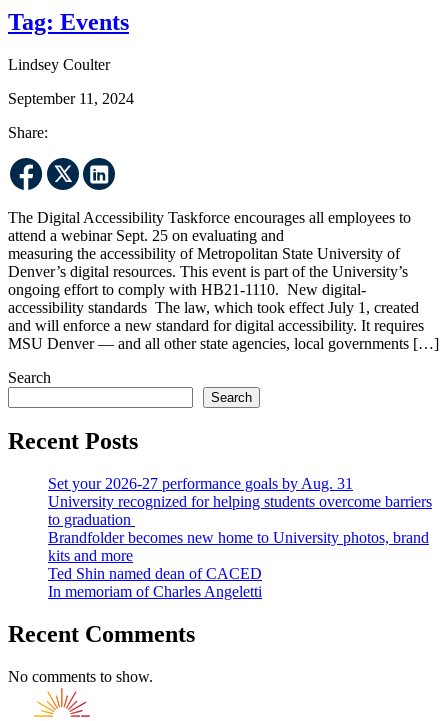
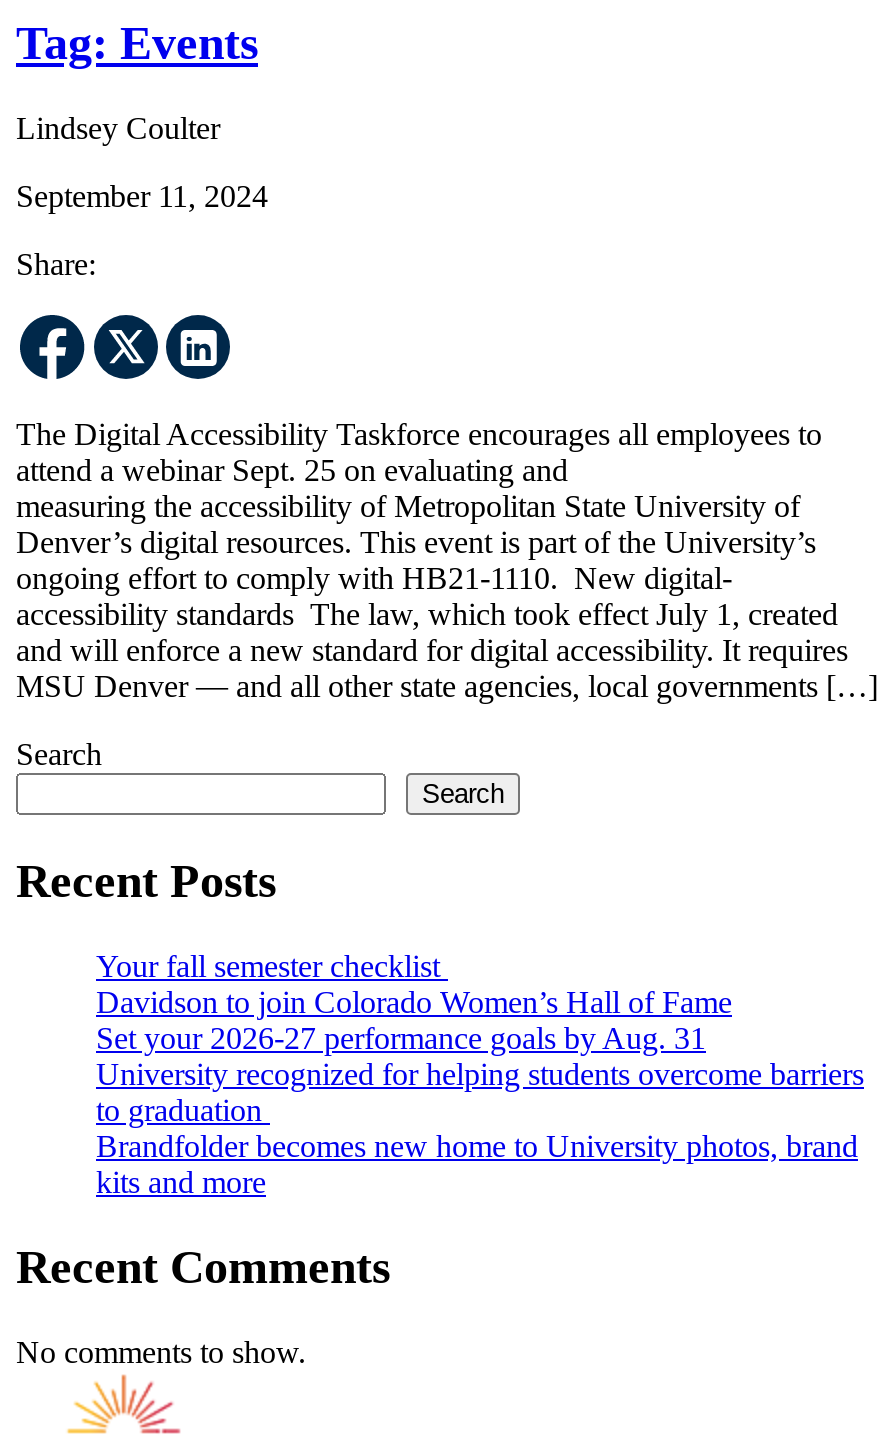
none -> [96,949,732,1019] Your fall semester checklist | Davidson to join Colorado Women’s Hall of Fame
moved [48,475,432,564] -> [96,1021,864,1199]: Set your 2026-27 performance goals by Aug. 31 | University recognized for helping students overcome barriers | to graduation | Brandfolder becomes new home to University photos, brand | kits and more
[48,565,262,600] Ted Shin named dean of CACED | In memoriam of Charles Angeletti -> none

